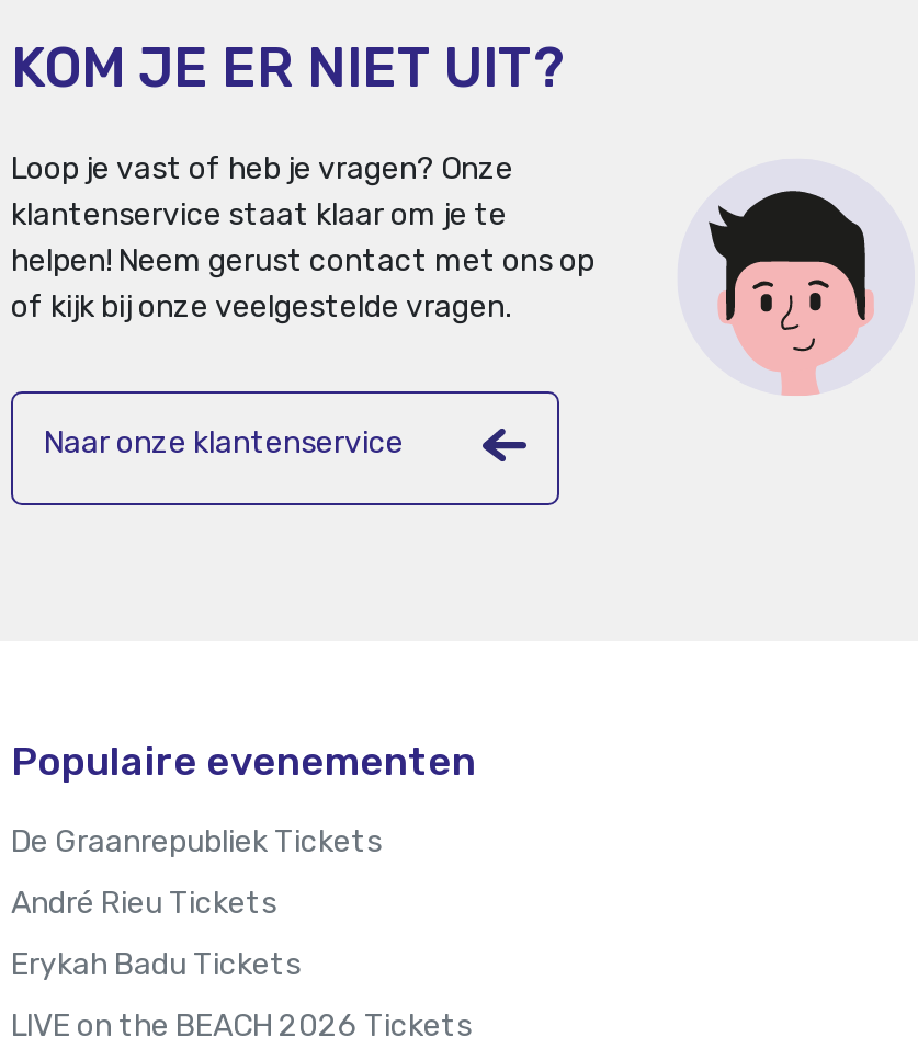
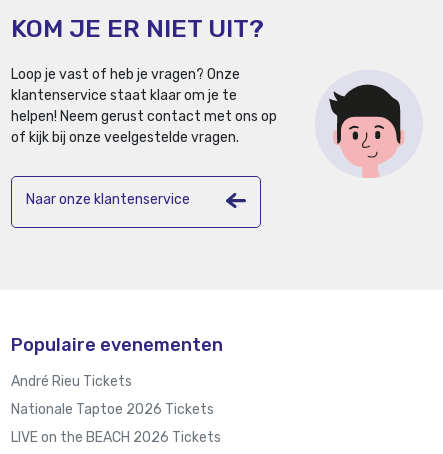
[11,822,382,859] De Graanrepubliek Tickets -> none
[11,945,301,982] Erykah Badu Tickets -> [11,400,214,417] Nationale Taptoe 2026 Tickets

